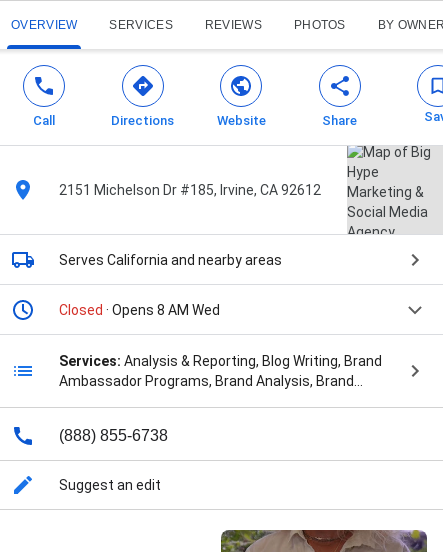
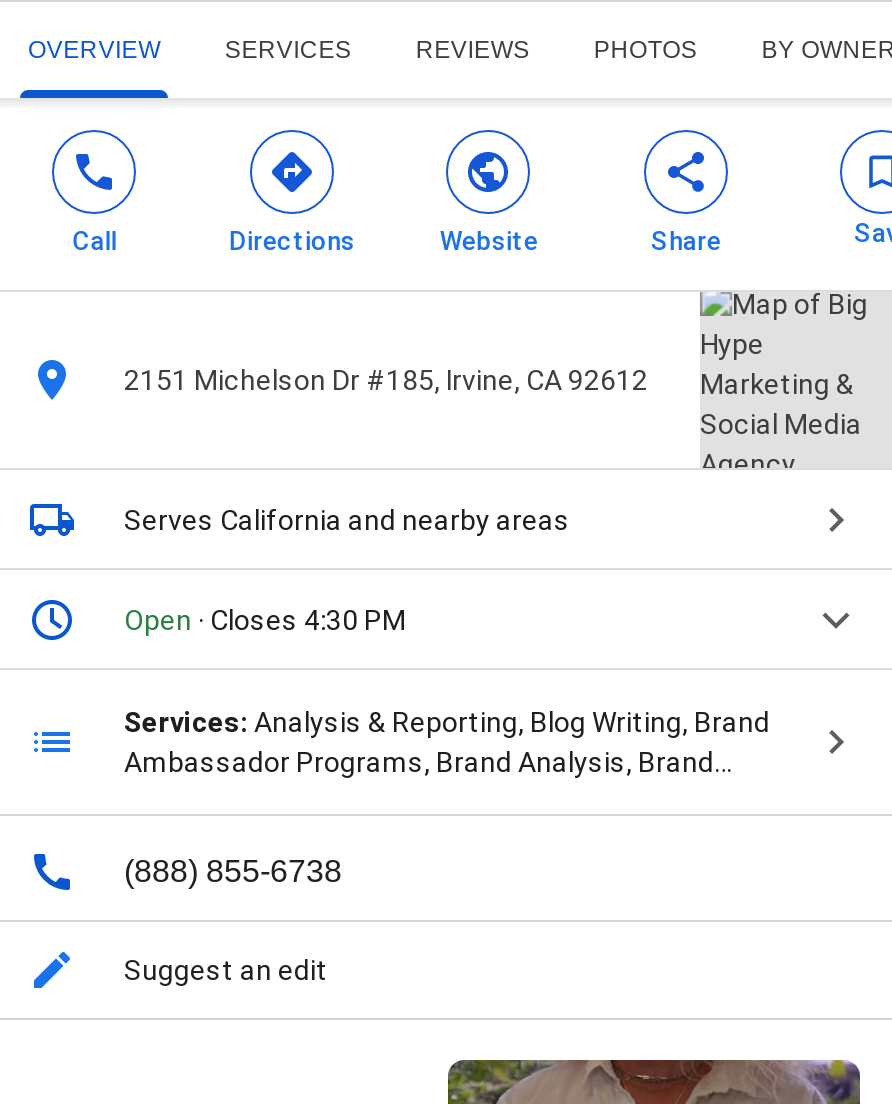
[59,302,220,318] Closed · Opens 8 AM Wed -> [124,604,406,636] Open · Closes 4:30 PM

